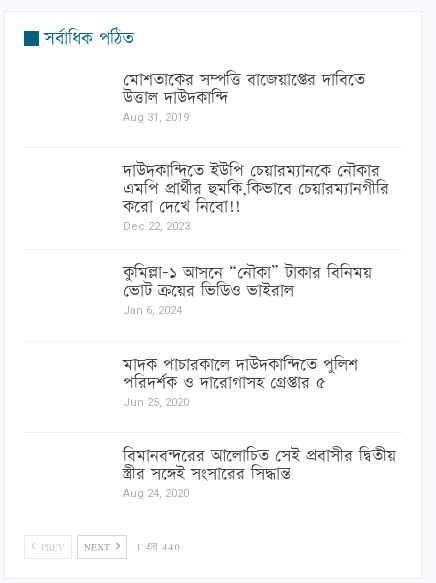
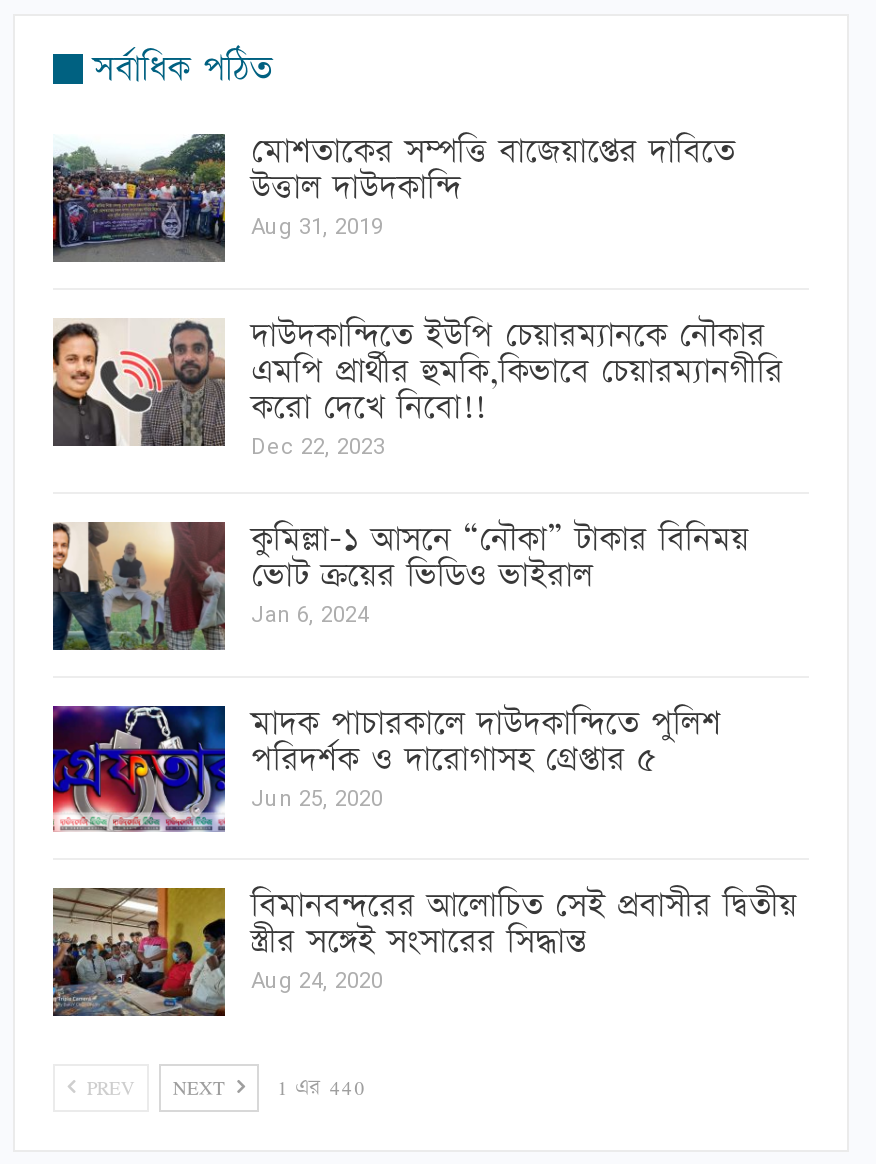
none -> [51,132,227,264] [image]
none -> [51,318,227,448] [image]
none -> [51,520,227,652] [image]
none -> [51,704,227,834] [image]
none -> [51,886,227,1018] [image]

